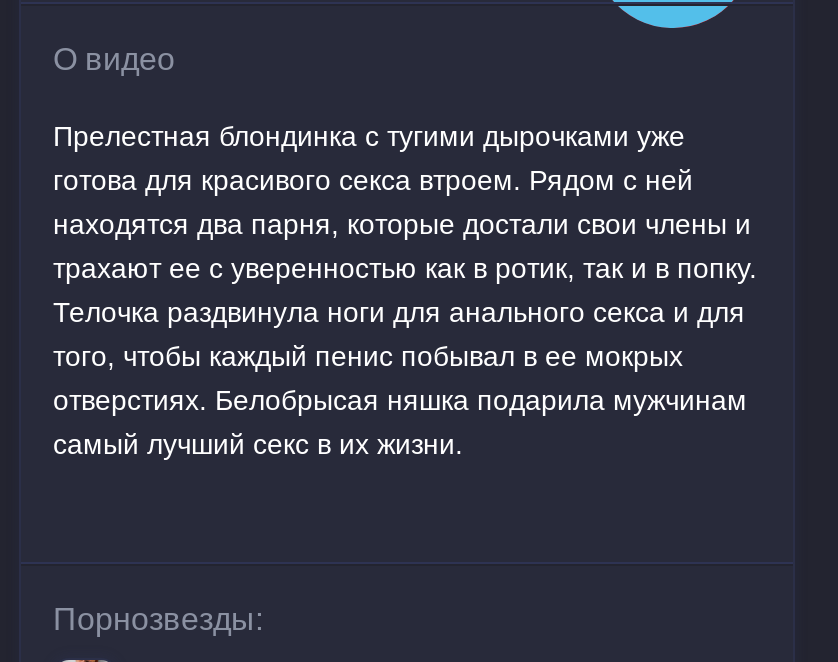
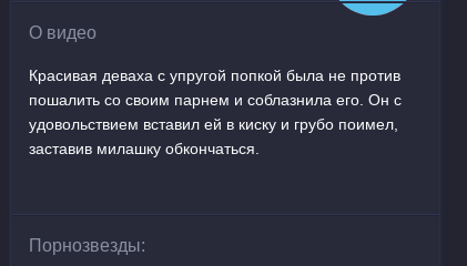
[53,120,757,460] Прелестная блондинка с тугими дырочками уже | готова для красивого секса втроем. Рядом с ней | находятся два парня, которые достали свои члены и | трахают ее с уверенностью как в ротик, так и в попку. | Телочка раздвинула ноги для анального секса и для | того, чтобы каждый пенис побывал в ее мокрых | отверстиях. Белобрысая няшка подарила мужчинам | самый лучший секс в их жизни. -> [29,66,402,157] Красивая деваха с упругой попкой была не против | пошалить со своим парнем и соблазнила его. Он с | удовольствием вставил ей в киску и грубо поимел, | заставив милашку обкончаться.

